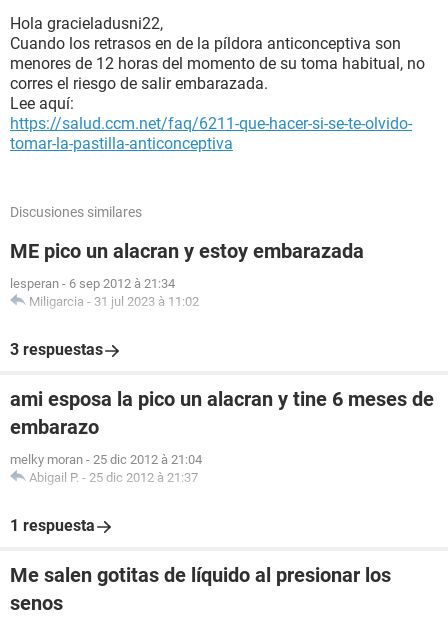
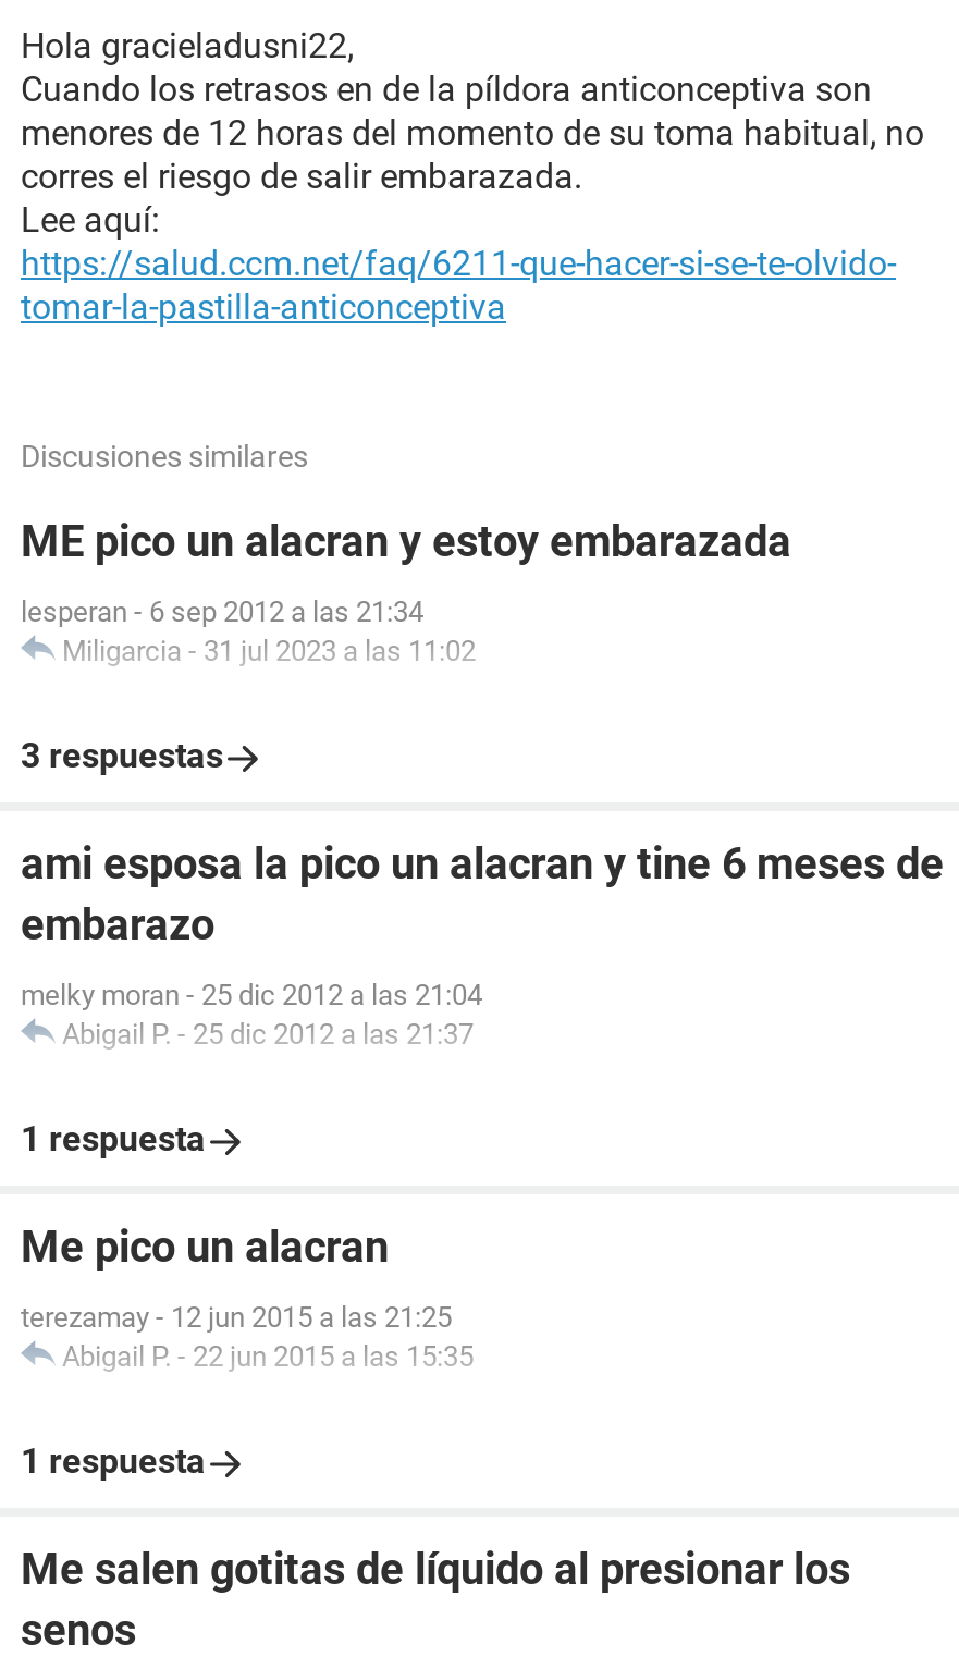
[10,276,199,309] lesperan - 6 sep 2012 à 21:34 | Miligarcia - 31 jul 2023 à 11:02 -> [21,596,476,667] lesperan - 6 sep 2012 a las 21:34 | Miligarcia - 31 jul 2023 a las 11:02
[10,452,202,485] melky moran - 25 dic 2012 à 21:04 | Abigail P. - 25 dic 2012 à 21:37 -> [21,979,482,1373] melky moran - 25 dic 2012 a las 21:04 | Abigail P. - 25 dic 2012 a las 21:37 | 1 respuesta | Me pico un alacran | terezamay - 12 jun 2015 a las 21:25 | Abigail P. - 22 jun 2015 a las 15:35

